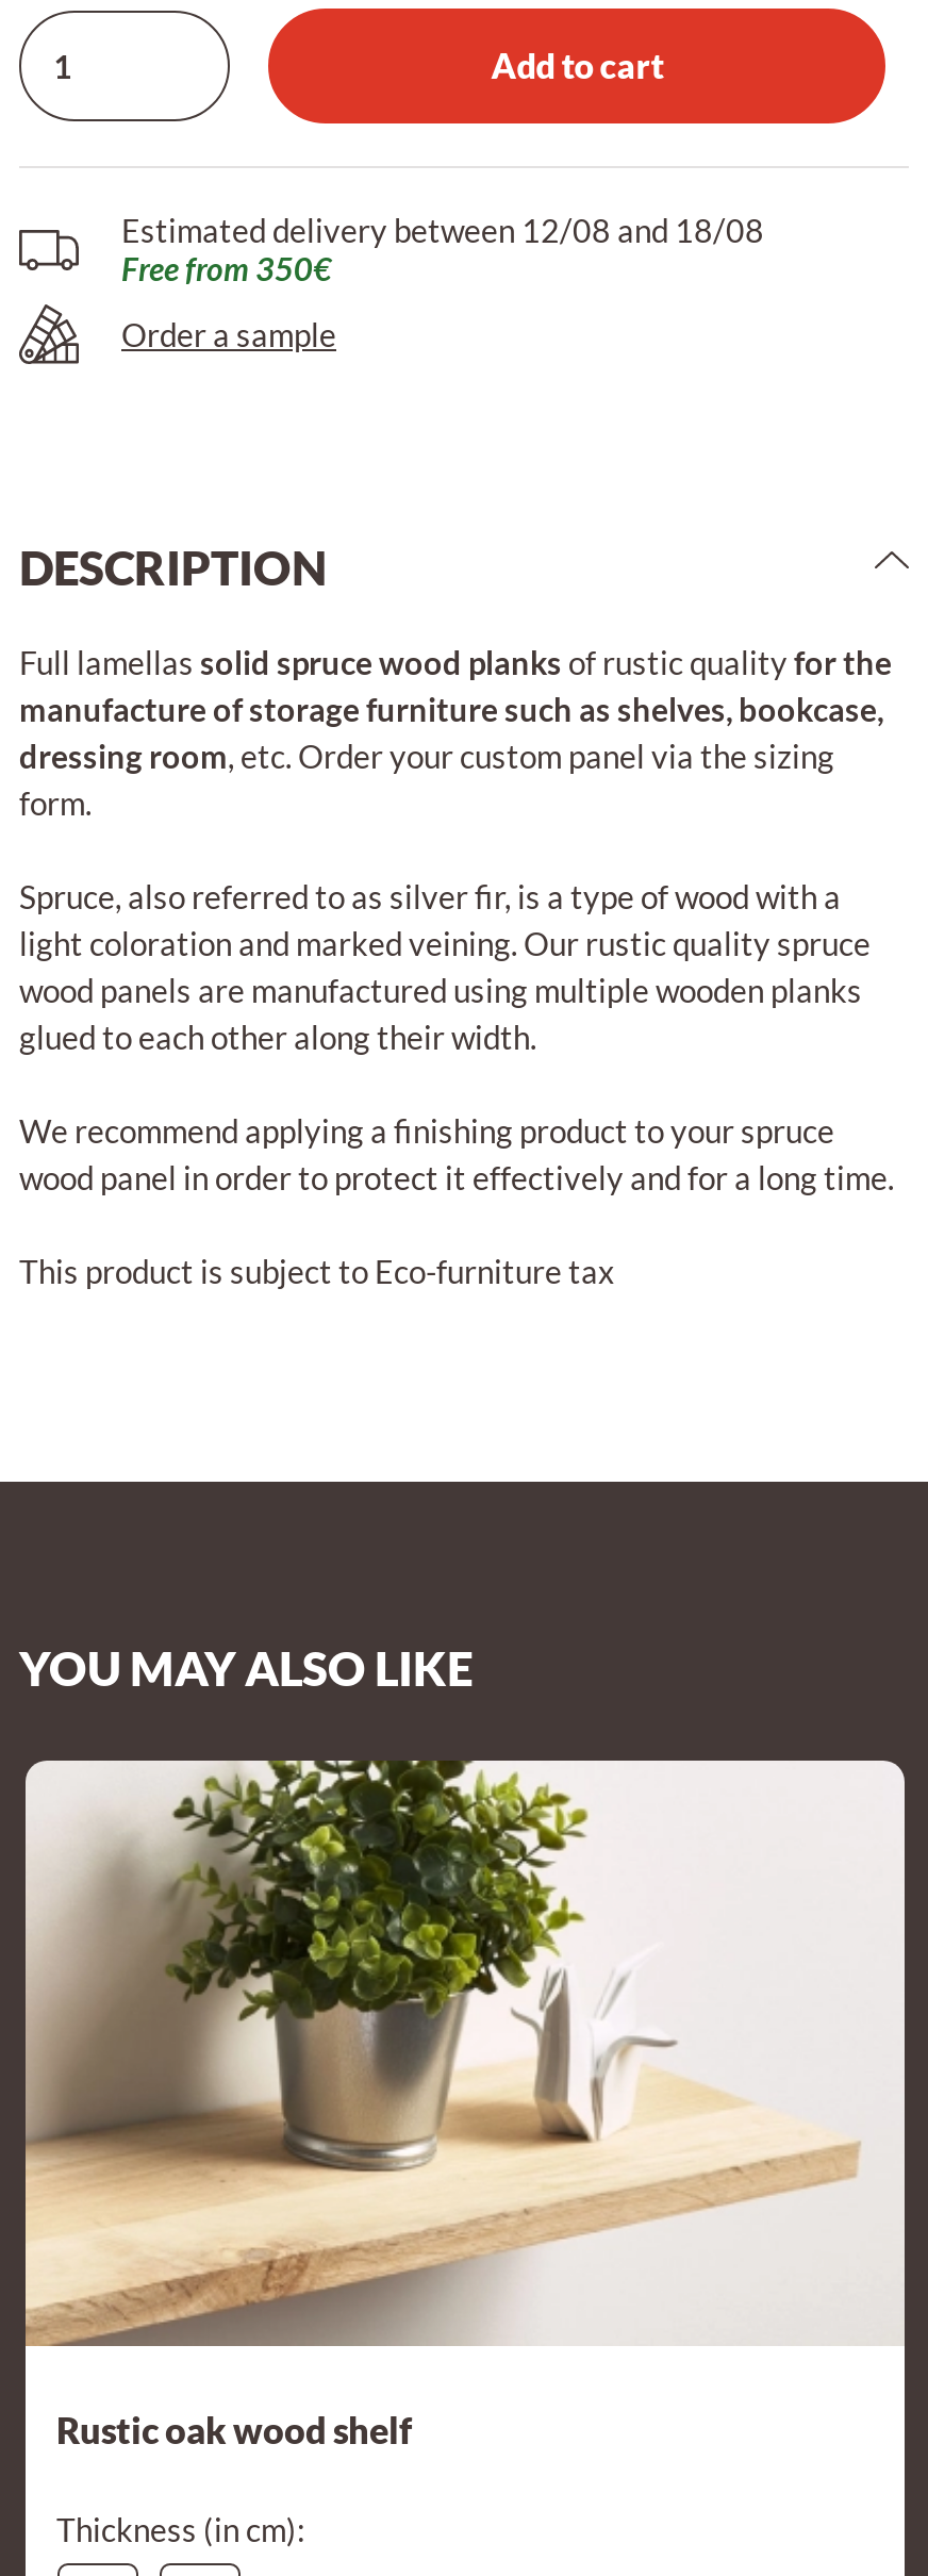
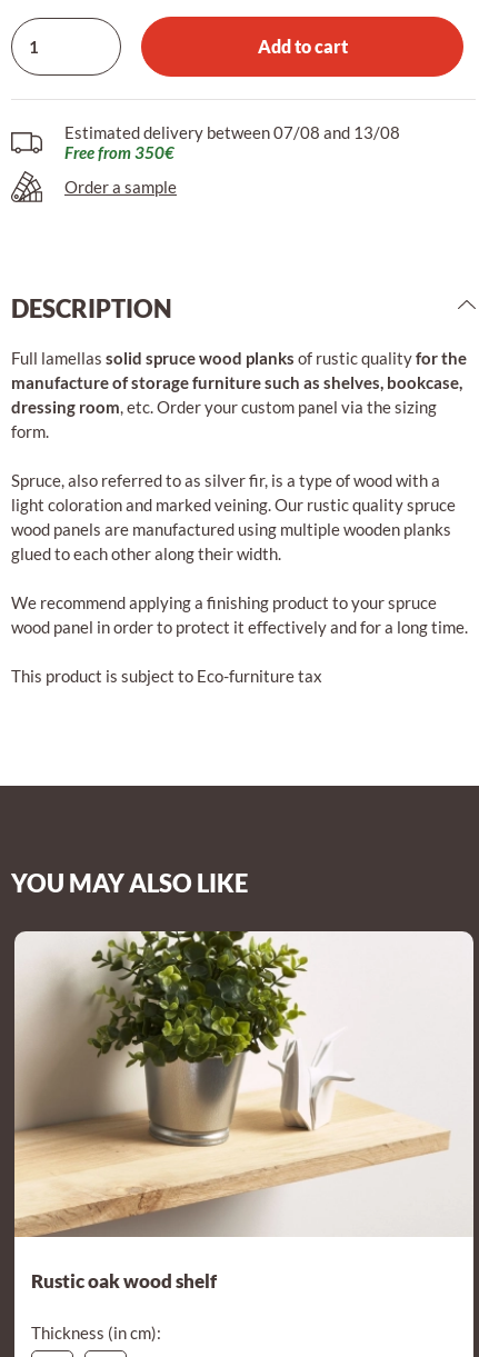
[121,212,764,250] Estimated delivery between 12/08 and 18/08 -> [64,123,400,143] Estimated delivery between 07/08 and 13/08

